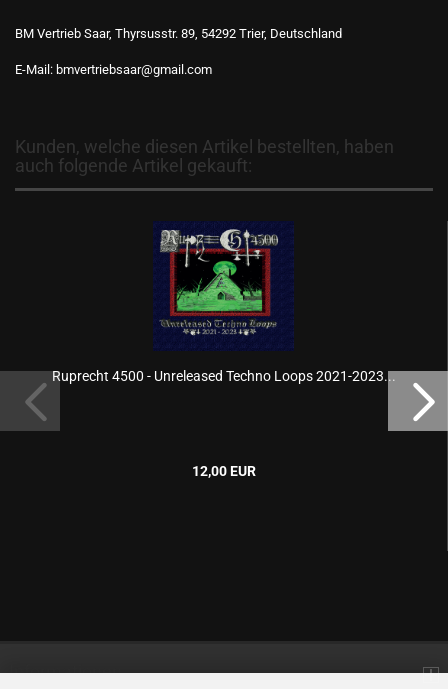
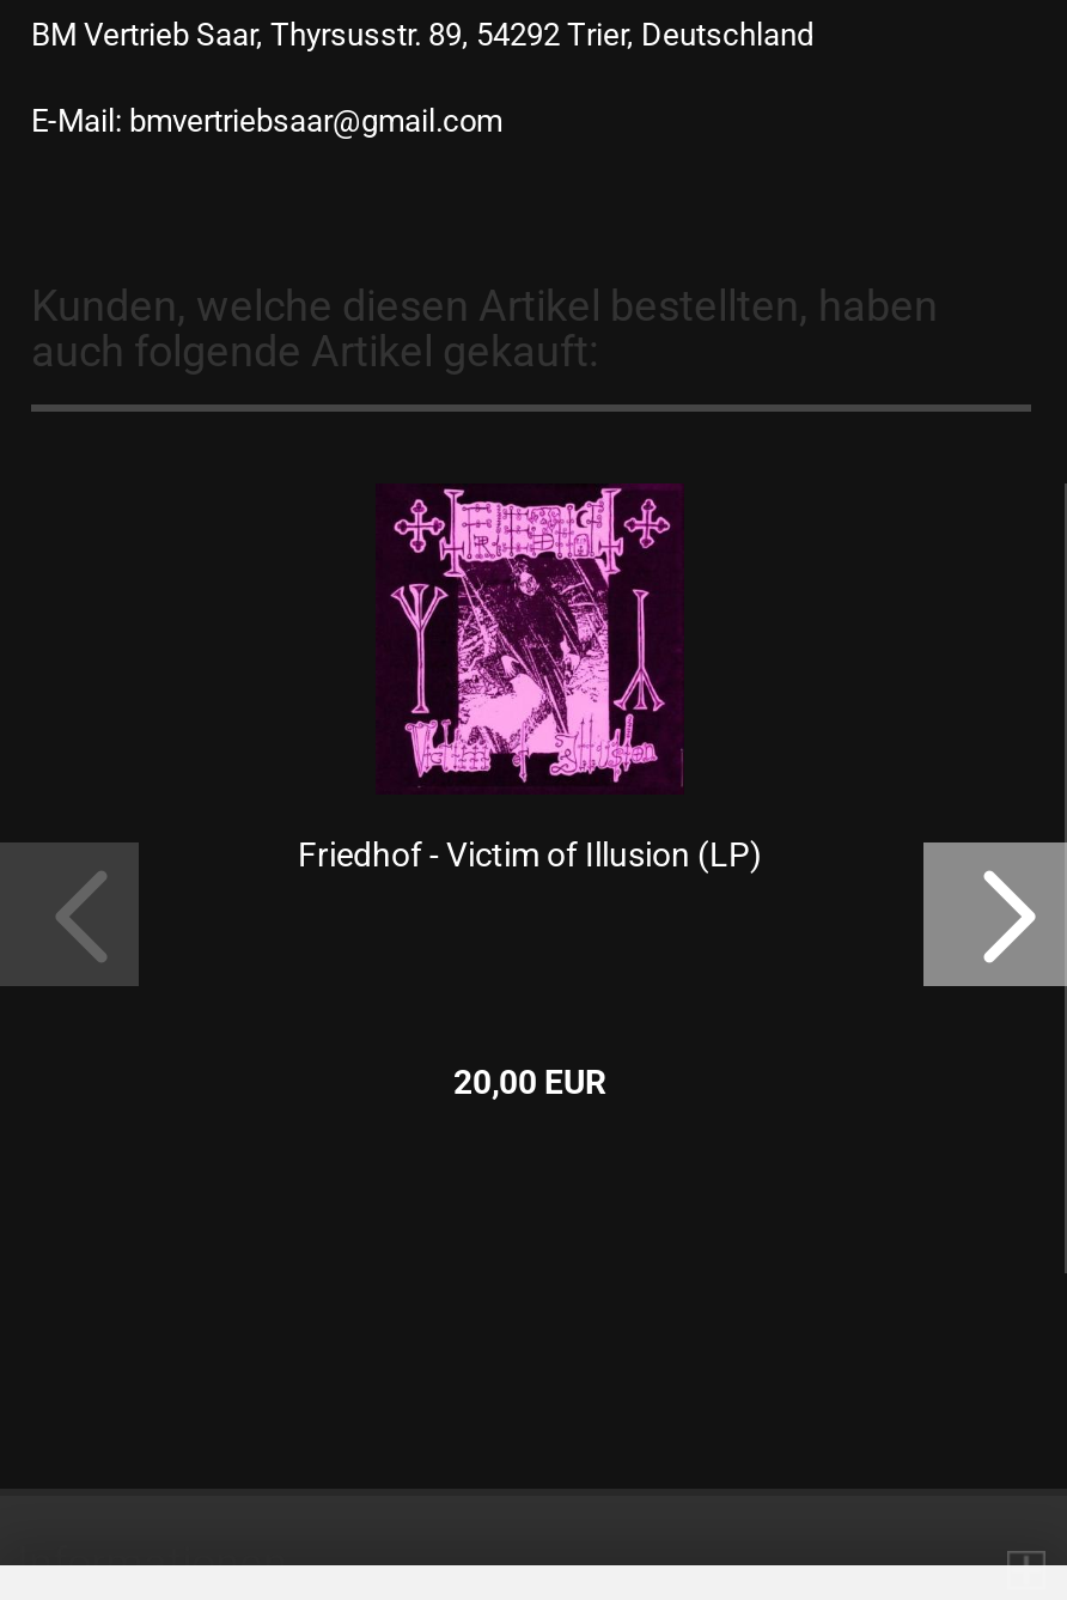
[51,222,395,384] [image] | Ruprecht 4500 - Unreleased Techno Loops 2021-2023... -> [298,483,762,874] [image] | Friedhof - Victim of Illusion (LP)
[191,463,255,479] 12,00 EUR -> [453,1063,606,1101] 20,00 EUR

